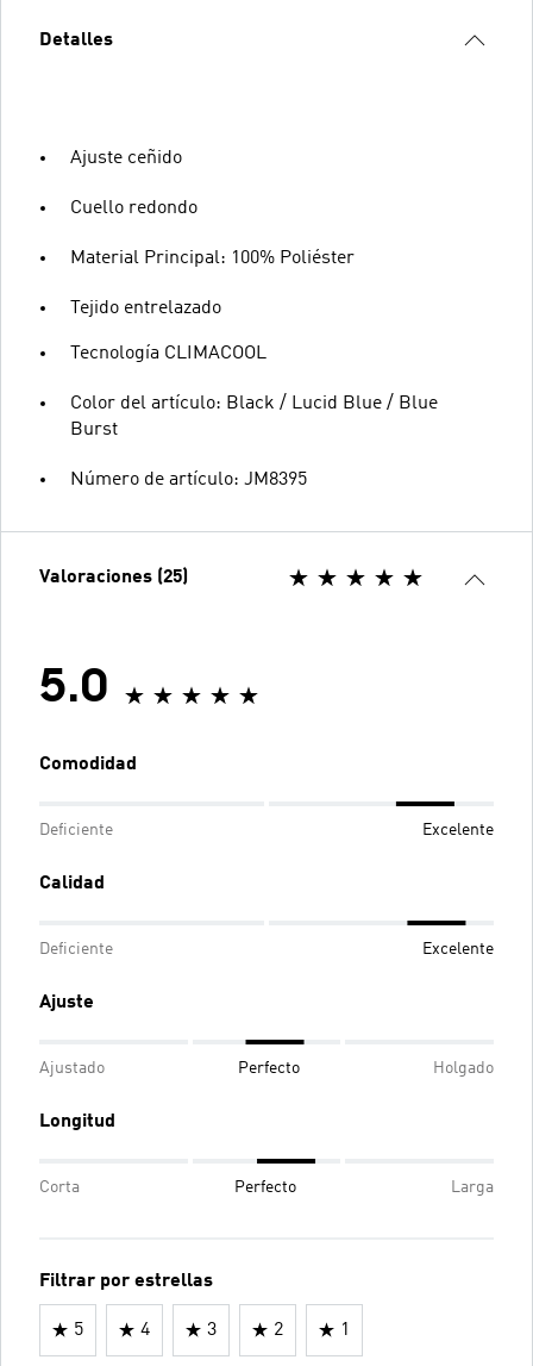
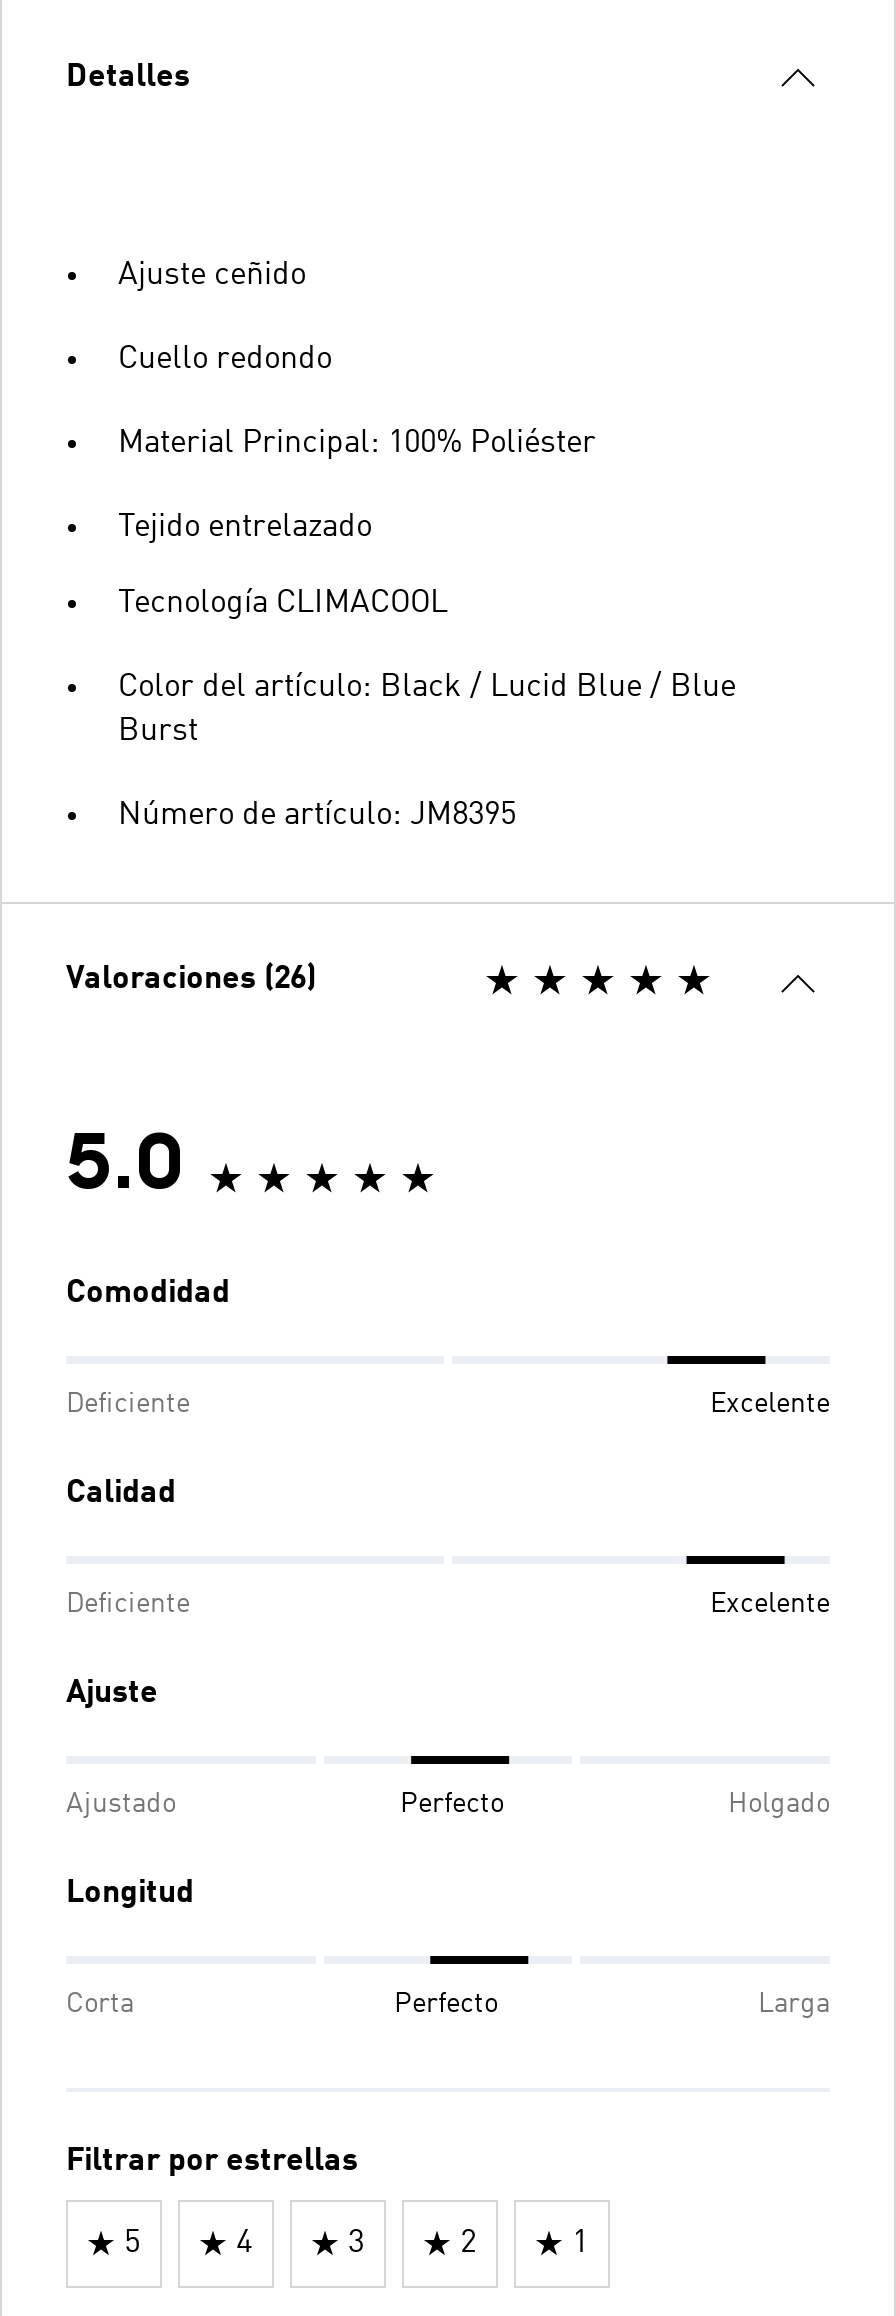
[39,568,188,587] Valoraciones (25) -> [66,964,316,996] Valoraciones (26)

